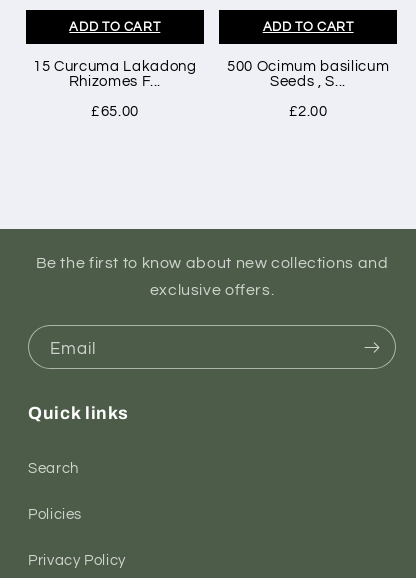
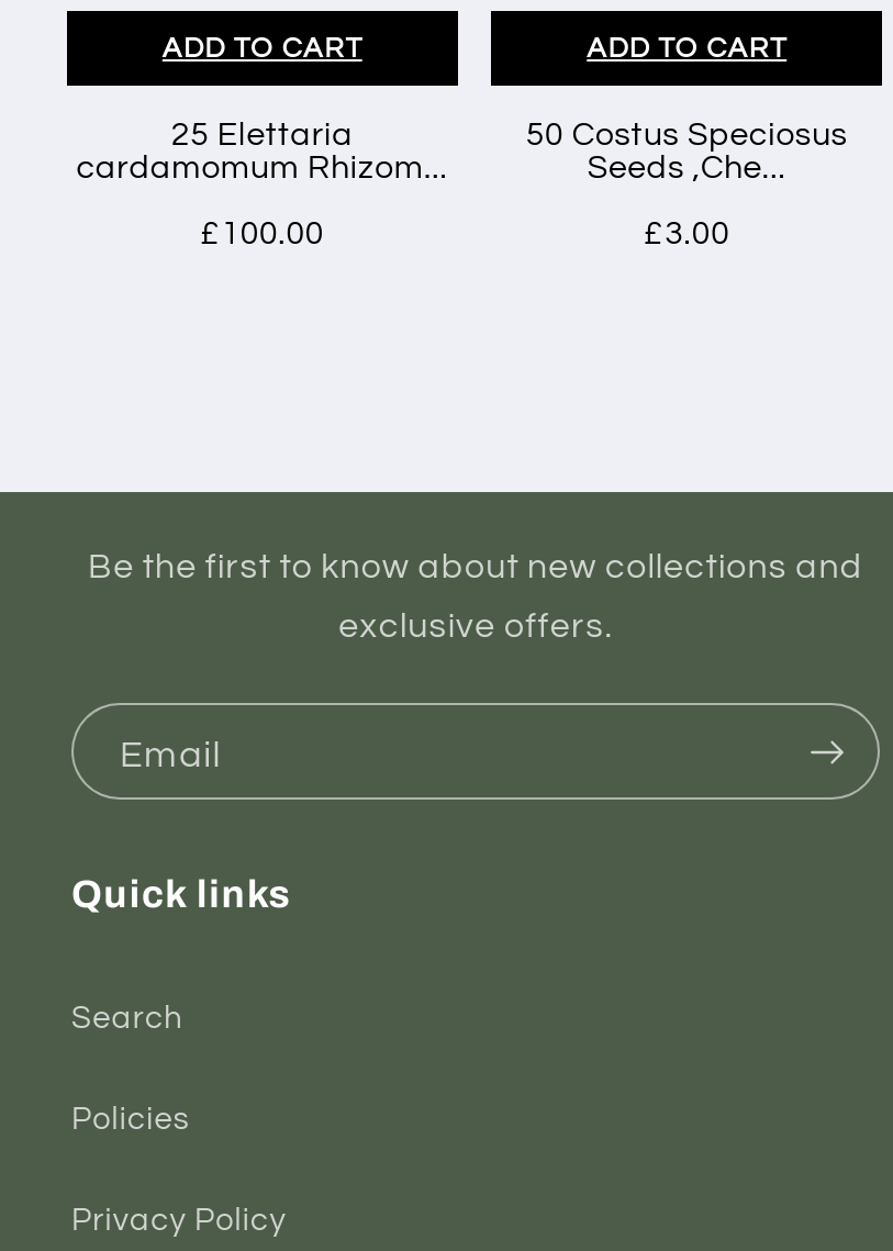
[33,59,197,89] 15 Curcuma Lakadong | Rhizomes F... -> [76,120,448,186] 25 Elettaria | cardamomum Rhizom...
[227,59,389,89] 500 Ocimum basilicum | Seeds , S... -> [526,120,848,186] 50 Costus Speciosus | Seeds ,Che...
[91,104,139,119] £65.00 -> [200,219,324,252] £100.00
[288,104,328,119] £2.00 -> [644,219,730,252] £3.00

